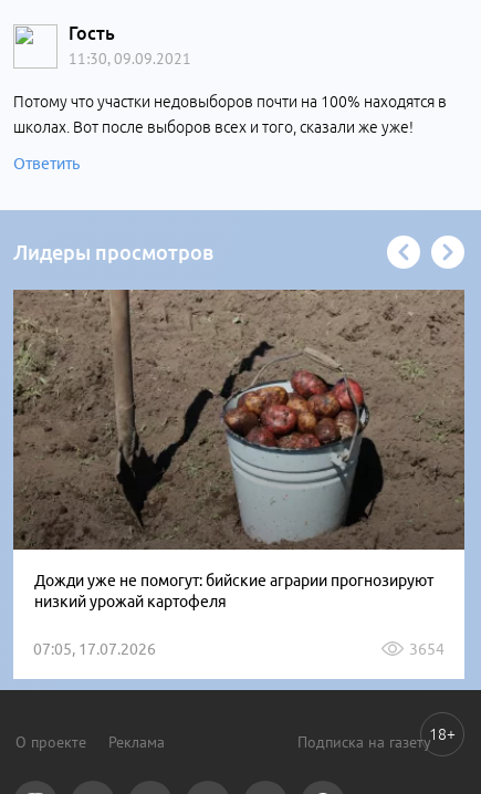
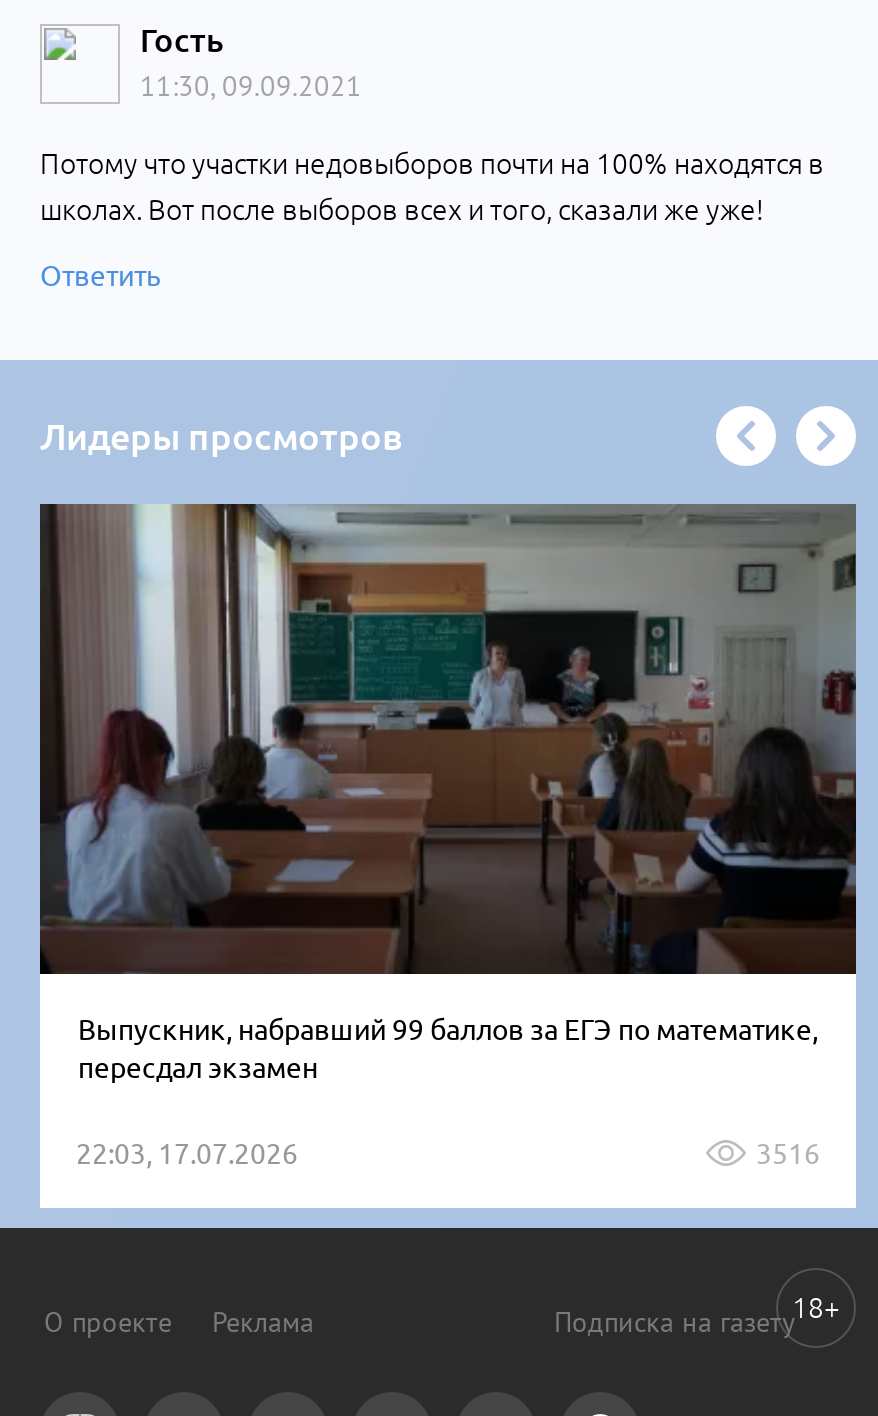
[13,289,466,610] [image] | Дожди уже не помогут: бийские аграрии прогнозируют | низкий урожай картофеля -> [40,504,856,1084] [image] | Выпускник, набравший 99 баллов за ЕГЭ по математике, | пересдал экзамен
[33,640,445,658] 07:05, 17.07.2026 | 3654 -> [76,1138,820,1170] 22:03, 17.07.2026 | 3516

